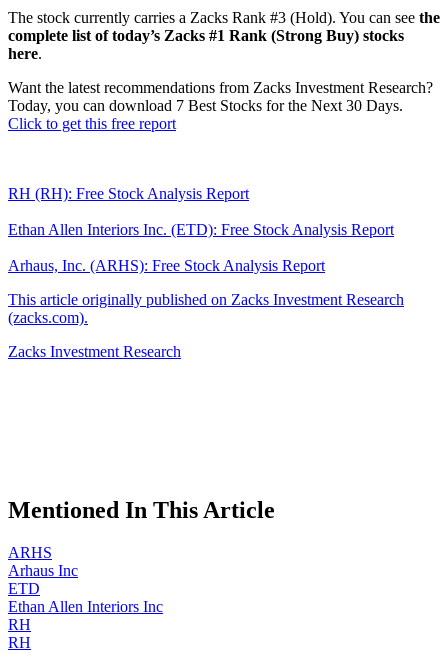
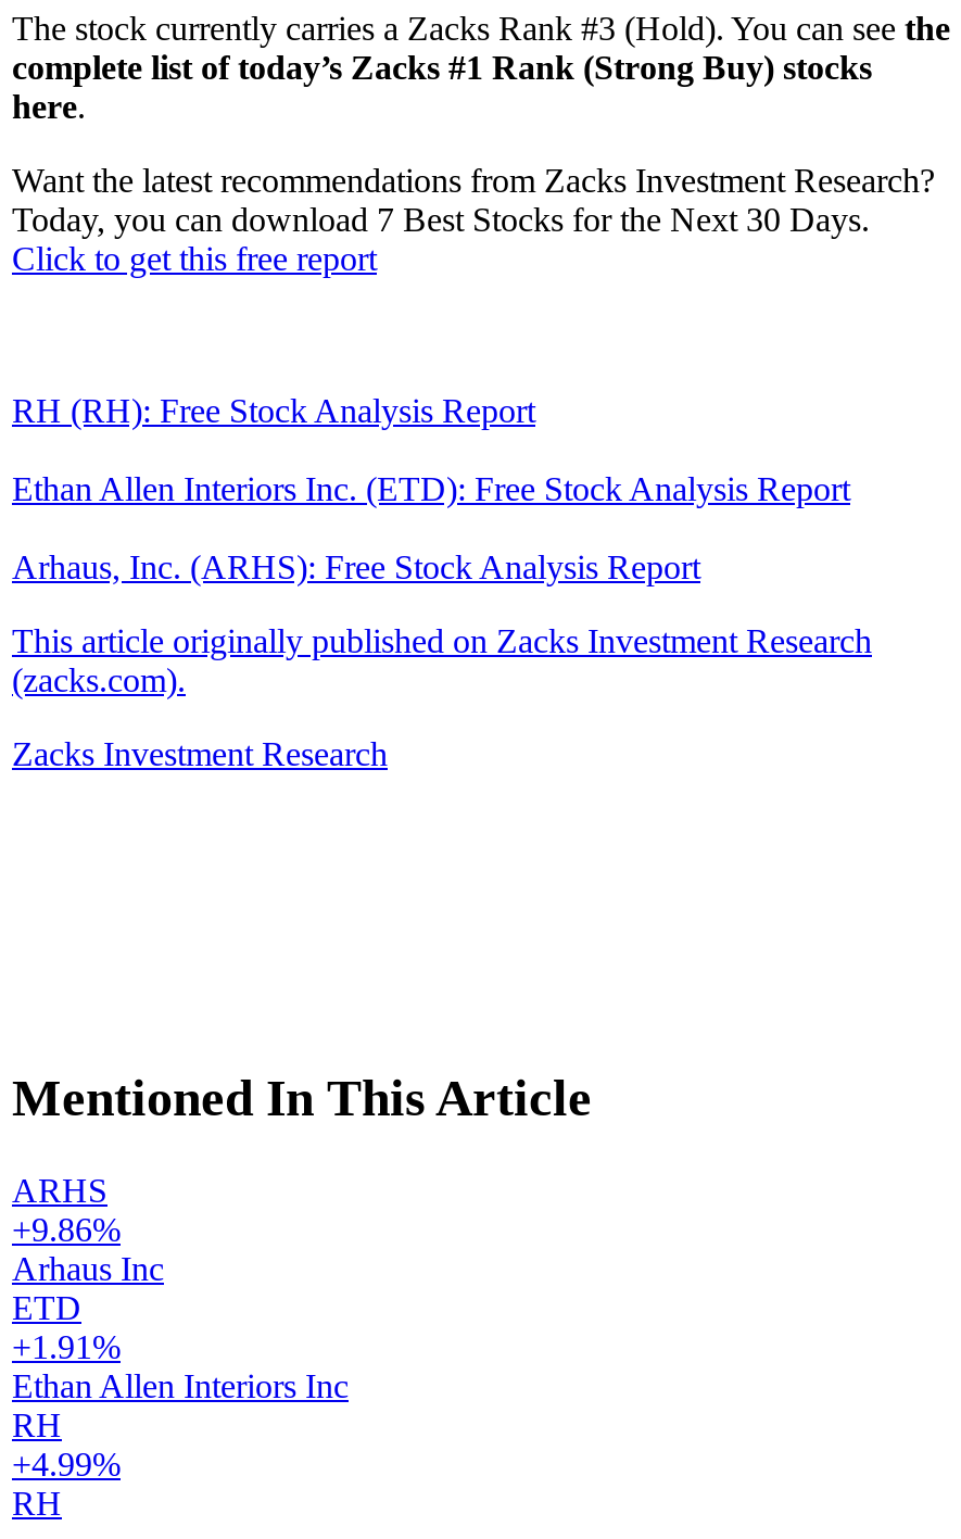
none -> [12,1211,121,1248] +9.86%
none -> [12,1329,121,1365] +1.91%
none -> [12,1446,121,1483] +4.99%

